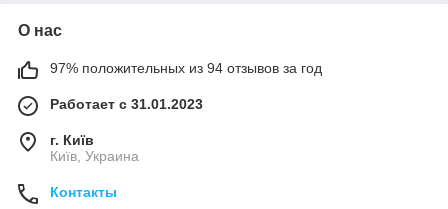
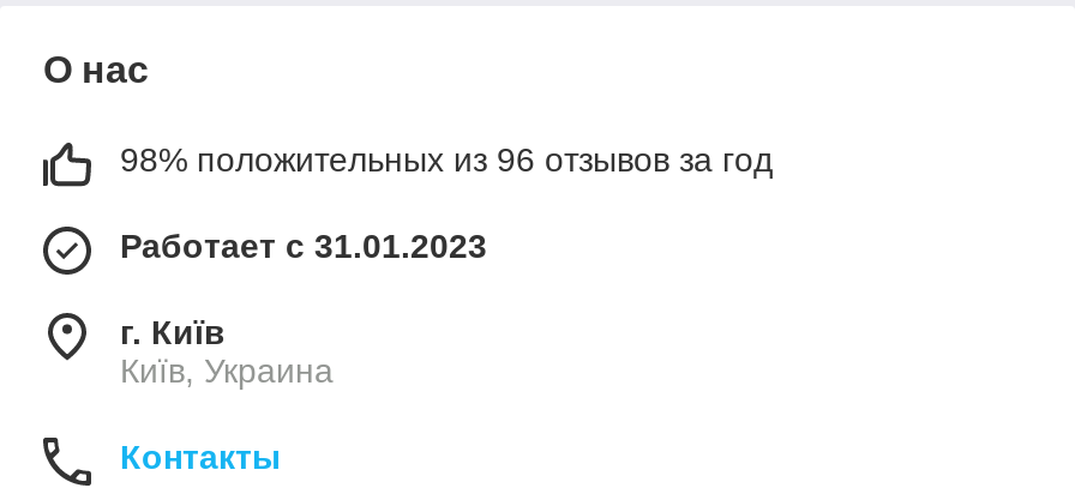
[50,60,322,76] 97% положительных из 94 отзывов за год -> [120,140,773,178] 98% положительных из 96 отзывов за год

